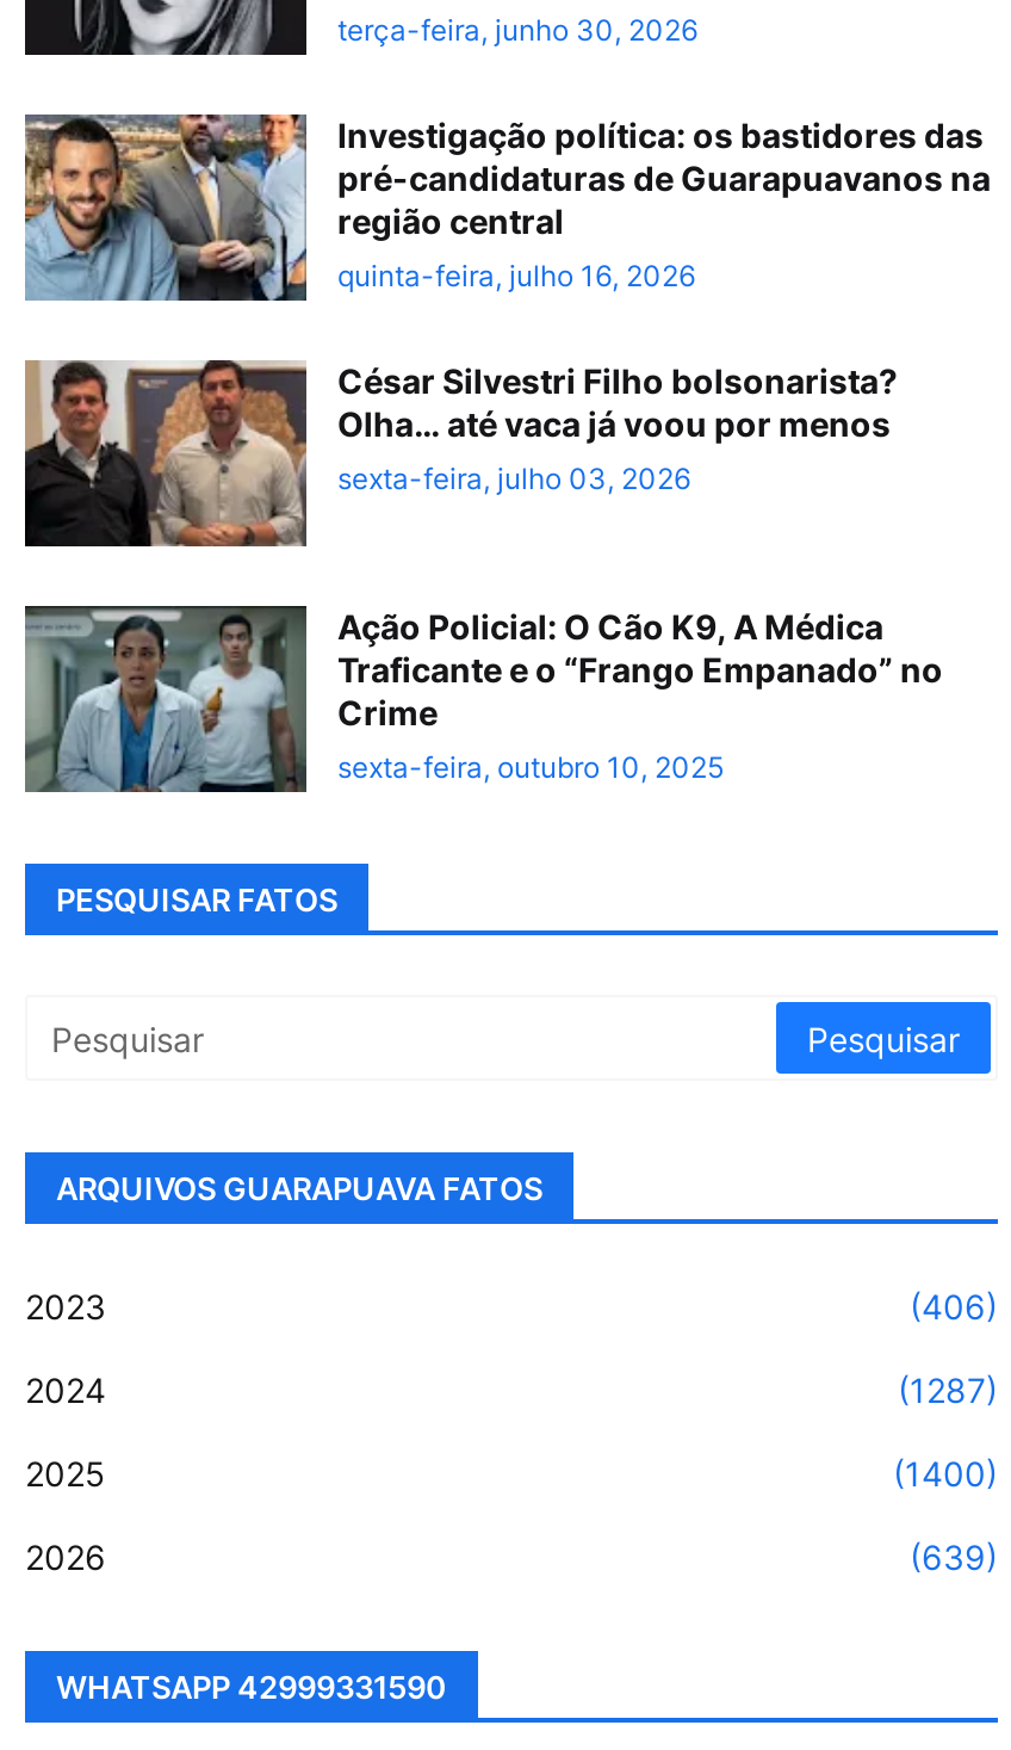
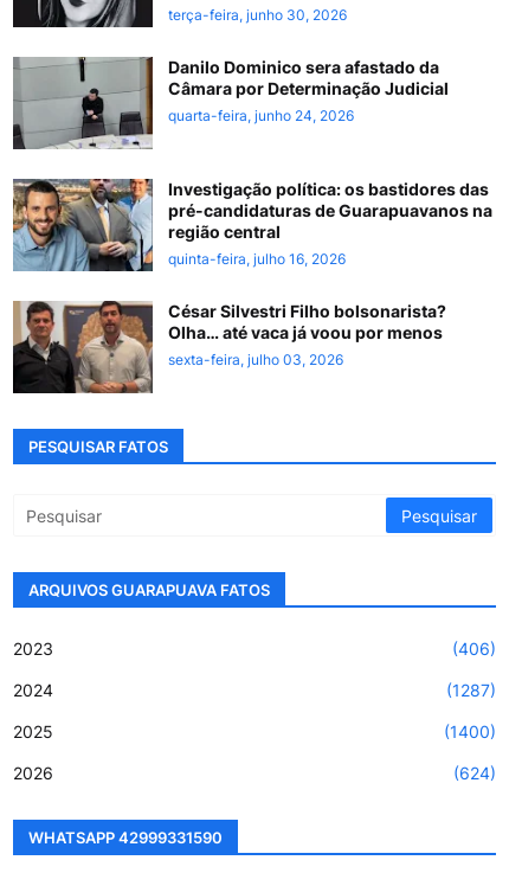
none -> [13,56,449,149] [image] | Danilo Dominico sera afastado da | Câmara por Determinação Judicial | quarta-feira, junho 24, 2026
moved [20,110,991,496] -> [11,176,492,368]: [image] | Investigação política: os bastidores das | pré-candidaturas de Guarapuavanos na | região central | quinta-feira, julho 16, 2026 | César Silvestri Filho bolsonarista? | Olha… até vaca já voou por menos | sexta-feira, julho 03, 2026
[23,604,943,794] [image] | Ação Policial: O Cão K9, A Médica | Traficante e o “Frango Empanado” no | Crime | sexta-feira, outubro 10, 2025 -> none
[910,1536,998,1577] (639) -> [453,763,496,783] (624)

